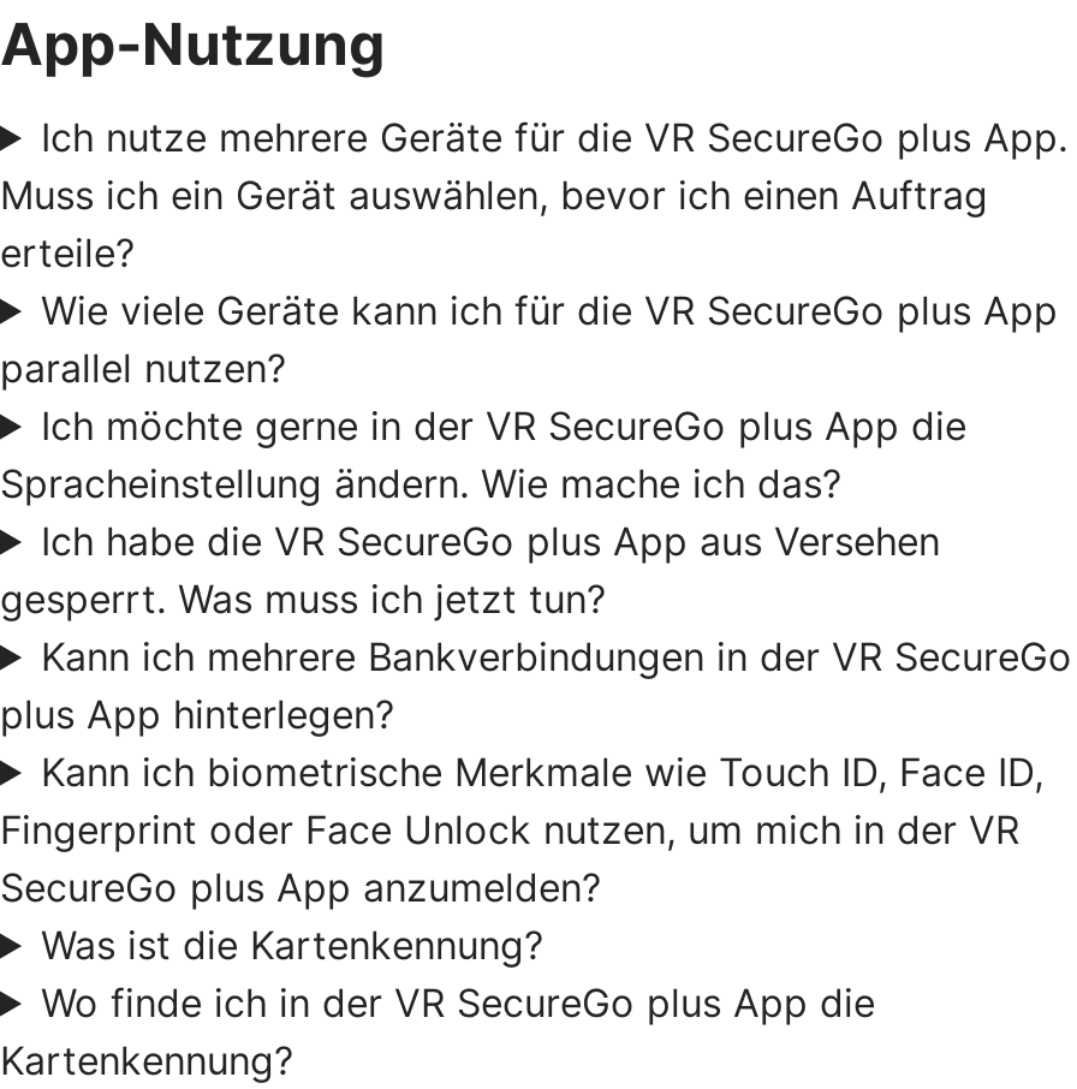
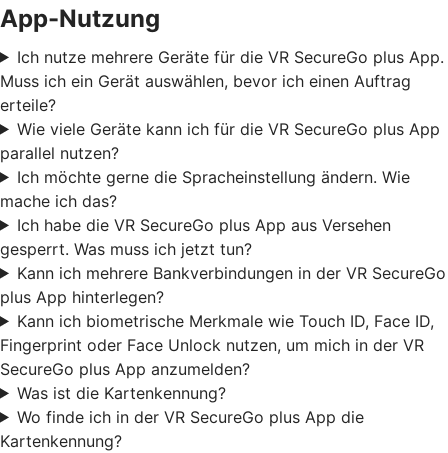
[0,401,966,507] Ich möchte gerne in der VR SecureGo plus App die | Spracheinstellung ändern. Wie mache ich das? -> [0,167,410,211] Ich möchte gerne die Spracheinstellung ändern. Wie | mache ich das?

